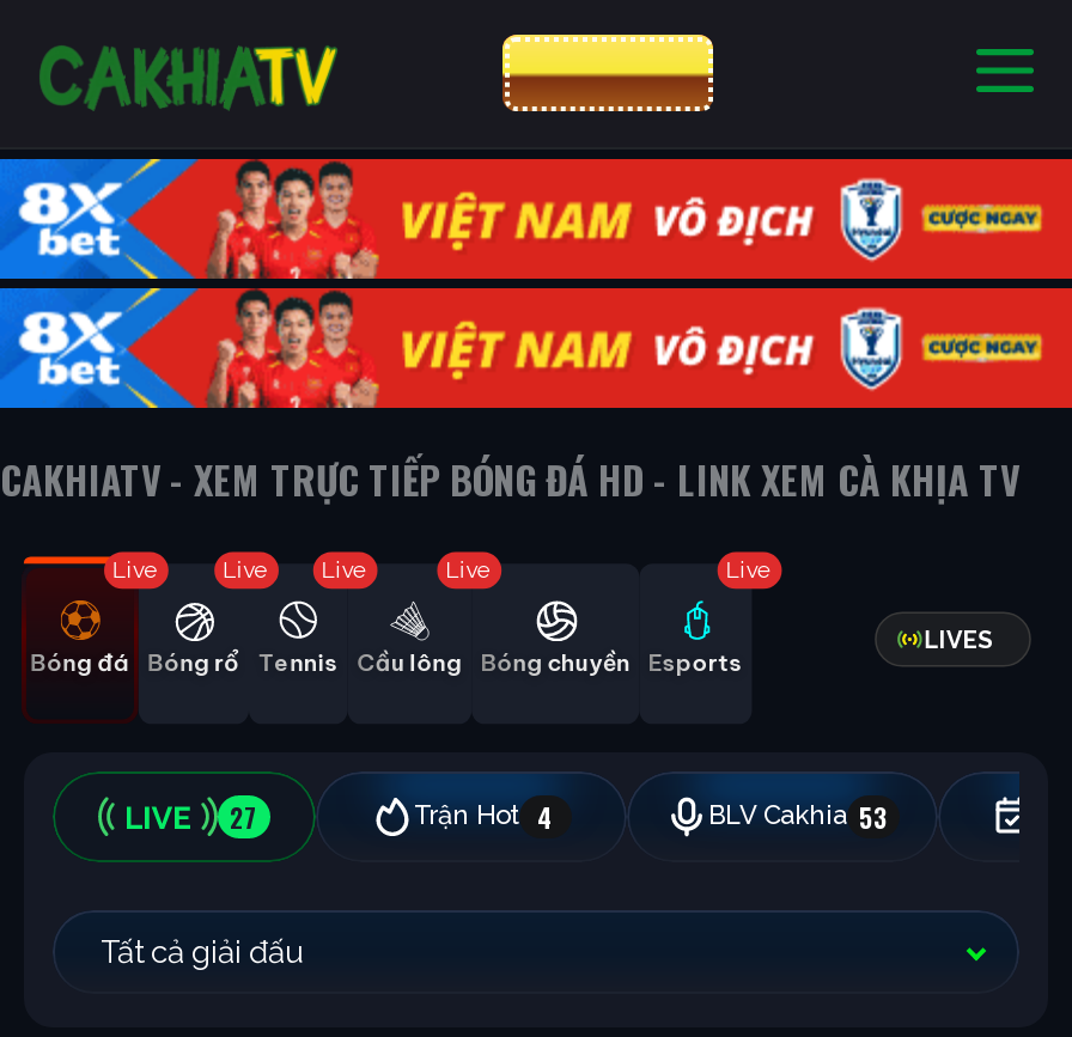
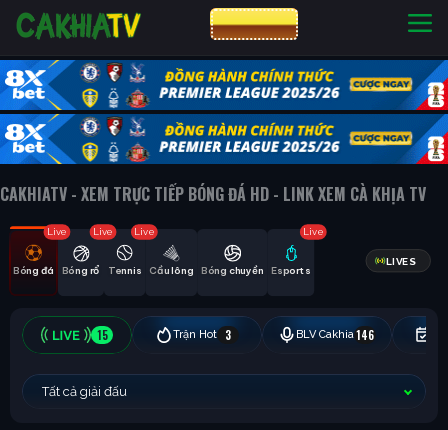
[12,157,1065,410] [image] -> [4,59,445,165] [image]
[445,555,493,581] Live -> none
[230,797,888,835] 27 | Trận Hot 4 | BLV Cakhia 53 -> [96,326,374,342] 15 | Trận Hot | 3 | BLV Cakhia 146

